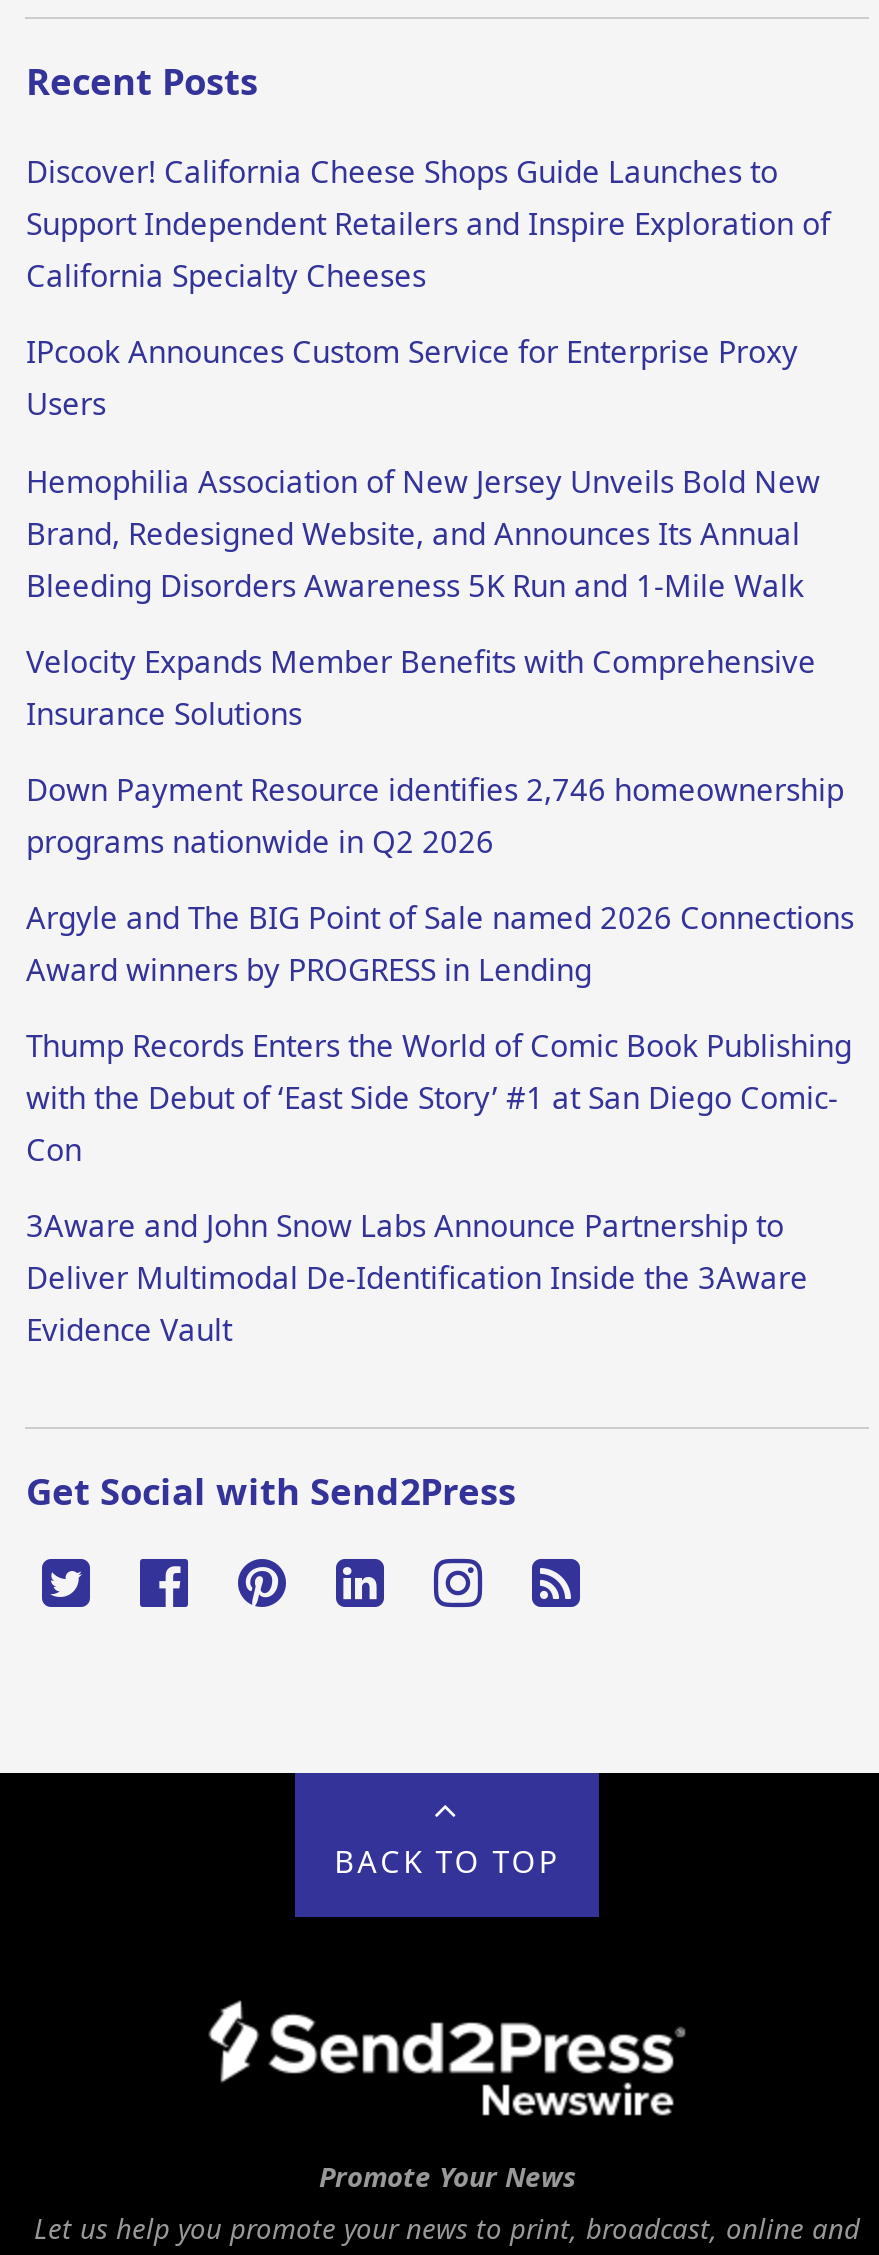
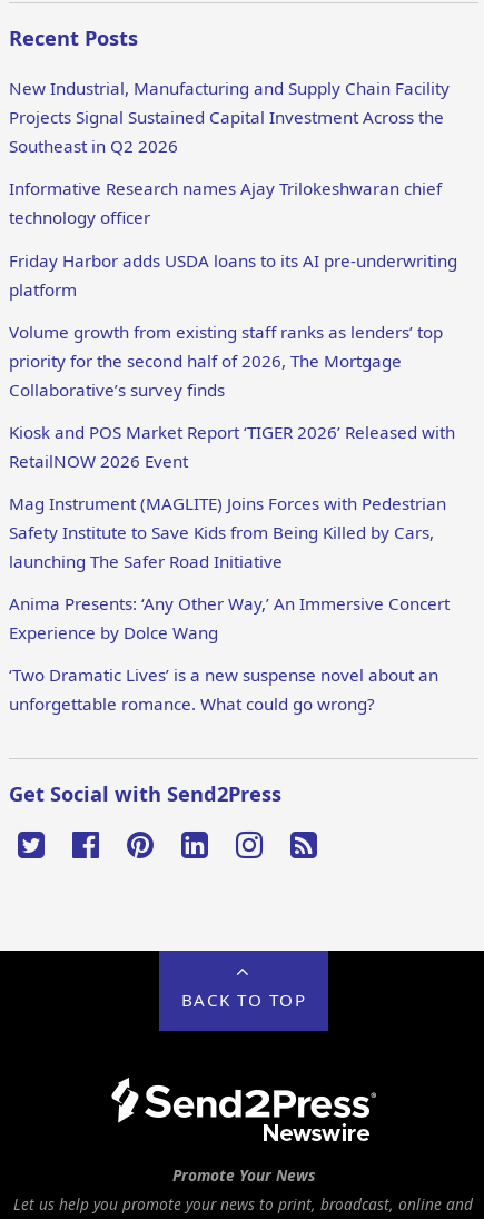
[26,152,830,296] Discover! California Cheese Shops Guide Launches to | Support Independent Retailers and Inspire Exploration of | California Specialty Cheeses -> [9,77,450,157] New Industrial, Manufacturing and Supply Chain Facility | Projects Signal Sustained Capital Investment Across the | Southeast in Q2 2026
[26,332,798,424] IPcook Announces Custom Service for Enterprise Proxy | Users -> [9,178,442,229] Informative Research names Ajay Trilokeshwaran chief | technology officer
[26,460,820,604] Hemophilia Association of New Jersey Unveils Bold New | Brand, Redesigned Website, and Announces Its Annual | Bleeding Disorders Awareness 5K Run and 1-Mile Walk -> [9,249,458,300] Friday Harbor adds USDA loans to its AI pre-underwriting | platform
[26,641,816,733] Velocity Expands Member Benefits with Comprehensive | Insurance Solutions -> [9,320,443,401] Volume growth from existing staff ranks as lenders’ top | priority for the second half of 2026, The Mortgage | Collaborative’s survey finds
[26,769,844,861] Down Payment Resource identifies 2,746 homeownership | programs nationwide in Q2 2026 -> [9,421,456,472] Kiosk and POS Market Report ‘TIGER 2026’ Released with | RetailNOW 2026 Event
[26,897,854,989] Argyle and The BIG Point of Sale named 2026 Connections | Award winners by PROGRESS in Lending -> [9,492,447,572] Mag Instrument (MAGLITE) Joins Forces with Pedestrian | Safety Institute to Save Kids from Being Killed by Cars, | launching The Safer Road Initiative
[26,1025,852,1169] Thump Records Enters the World of Comic Book Publishing | with the Debut of ‘East Side Story’ #1 at San Diego Comic- | Con -> [9,592,450,644] Anima Presents: ‘Any Other Way,’ An Immersive Concert | Experience by Dolce Wang
[26,1206,808,1350] 3Aware and John Snow Labs Announce Partnership to | Deliver Multimodal De-Identification Inside the 3Aware | Evidence Vault -> [9,664,439,715] ‘Two Dramatic Lives’ is a new suspense novel about an | unforgettable romance. What could go wrong?

